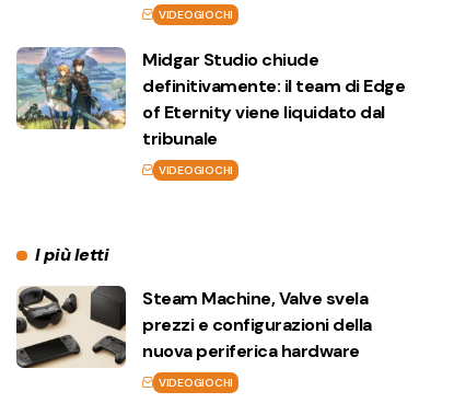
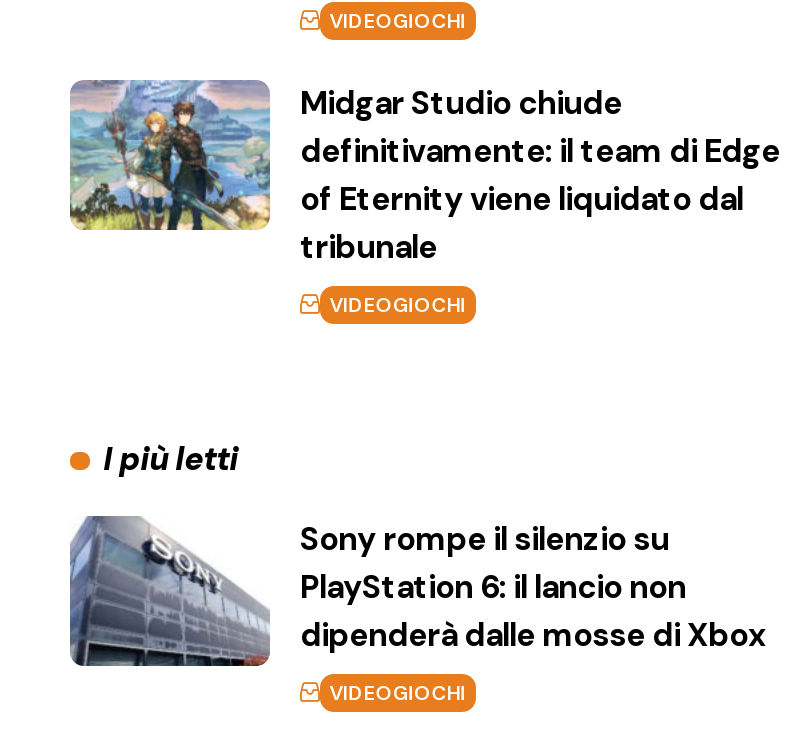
[15,285,371,368] [image] | Steam Machine, Valve svela | prezzi e configurazioni della | nuova periferica hardware -> [68,514,765,668] [image] | Sony rompe il silenzio su | PlayStation 6: il lancio non | dipenderà dalle mosse di Xbox

